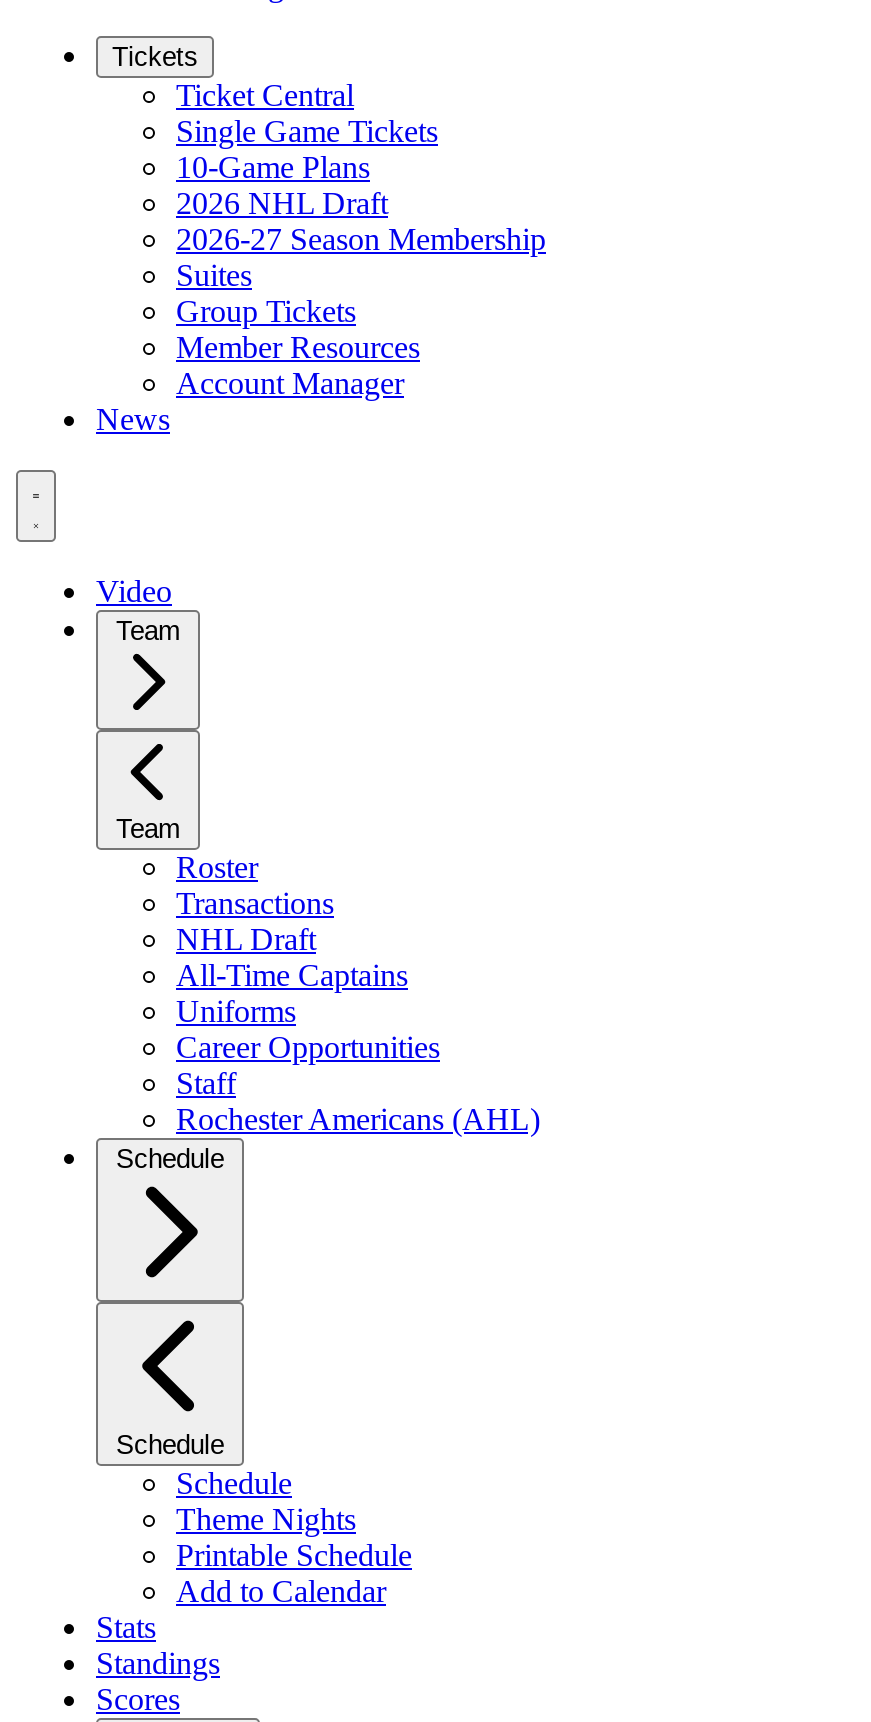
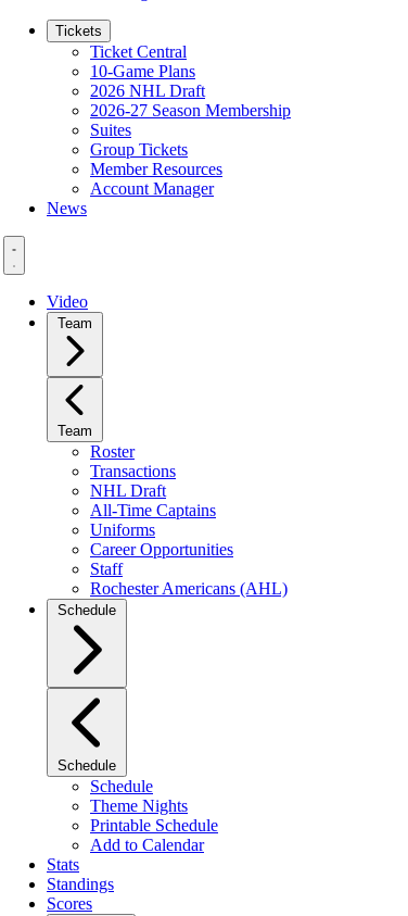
[176,114,438,148] Single Game Tickets -> none

